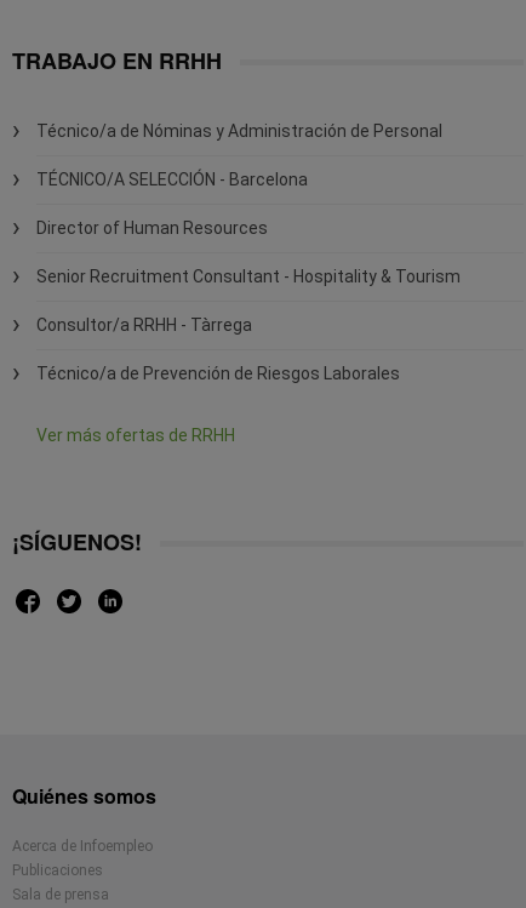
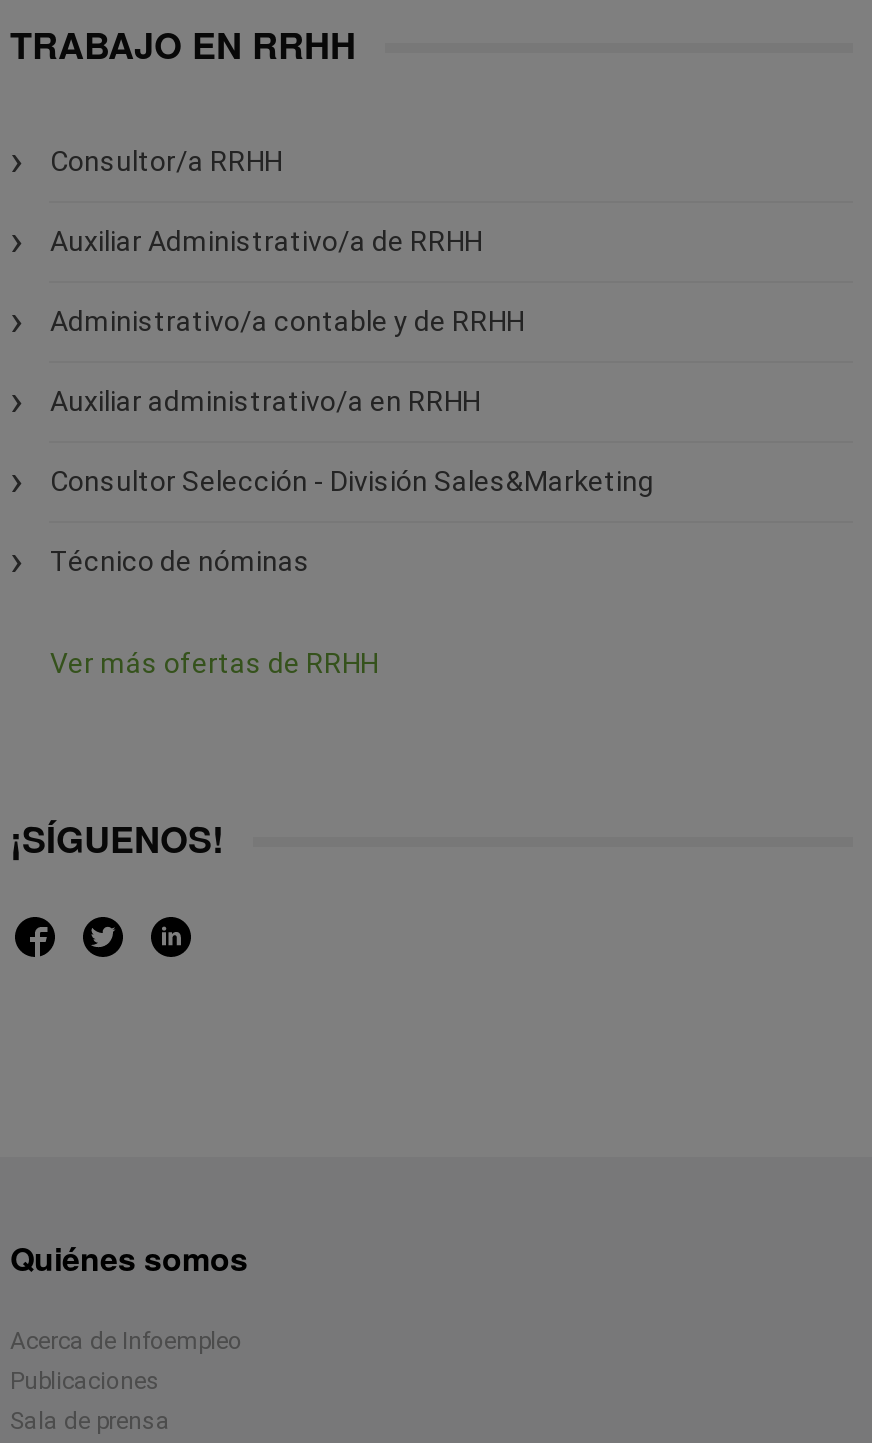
[37,121,443,141] Técnico/a de Nóminas y Administración de Personal -> [50,145,282,177] Consultor/a RRHH
[37,170,308,189] TÉCNICO/A SELECCIÓN - Barcelona -> [50,225,482,257] Auxiliar Administrativo/a de RRHH
[37,218,268,238] Director of Human Resources -> [50,305,524,337] Administrativo/a contable y de RRHH
[37,267,461,286] Senior Recruitment Consultant - Hospitality & Tourism -> [50,385,480,417] Auxiliar administrativo/a en RRHH
[37,315,253,335] Consultor/a RRHH - Tàrrega -> [50,465,654,497] Consultor Selección - División Sales&Marketing
[37,364,400,383] Técnico/a de Prevención de Riesgos Laborales -> [50,545,310,577] Técnico de nóminas

